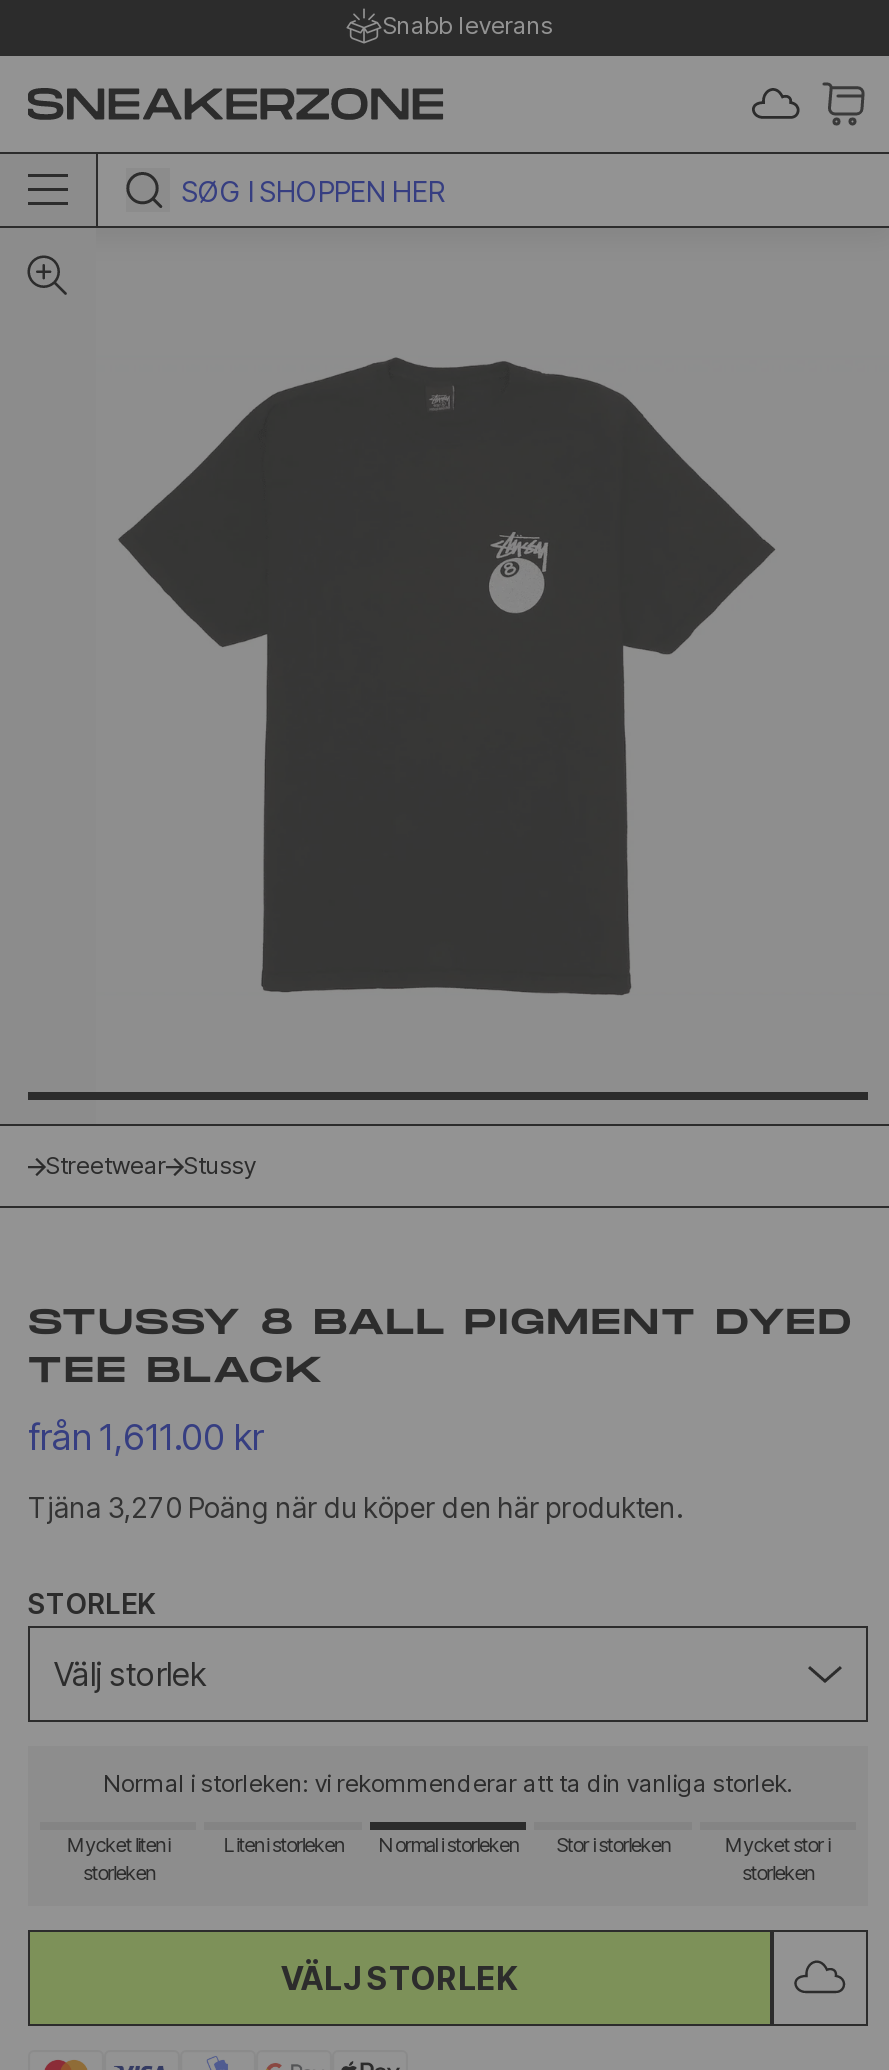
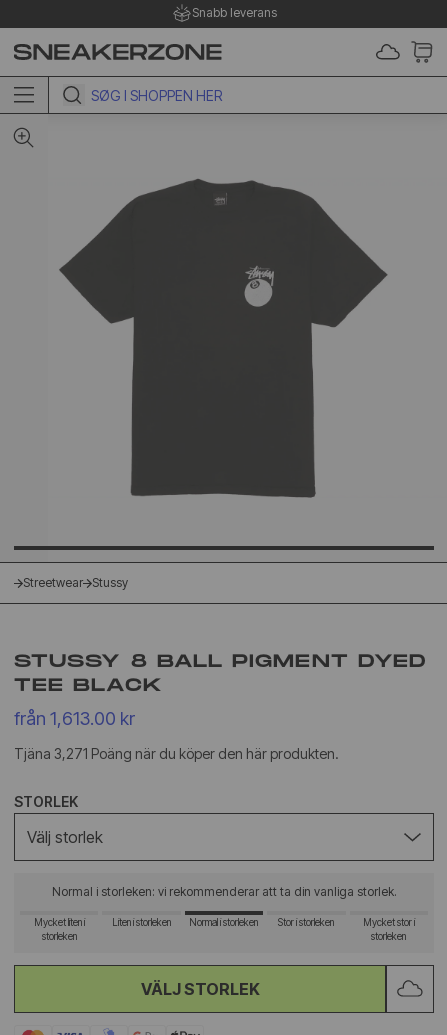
[28,1416,264,1458] från 1,611.00 kr -> [14,708,135,729] från 1,613.00 kr
[28,1490,684,1524] Tjäna 3,270 Poäng när du köper den här produkten. -> [14,745,339,762] Tjäna 3,271 Poäng när du köper den här produkten.

